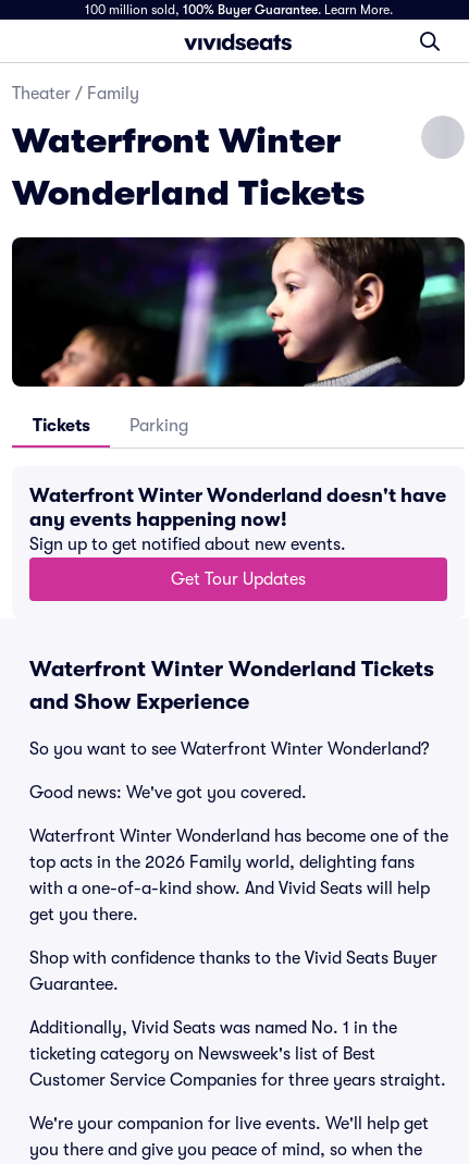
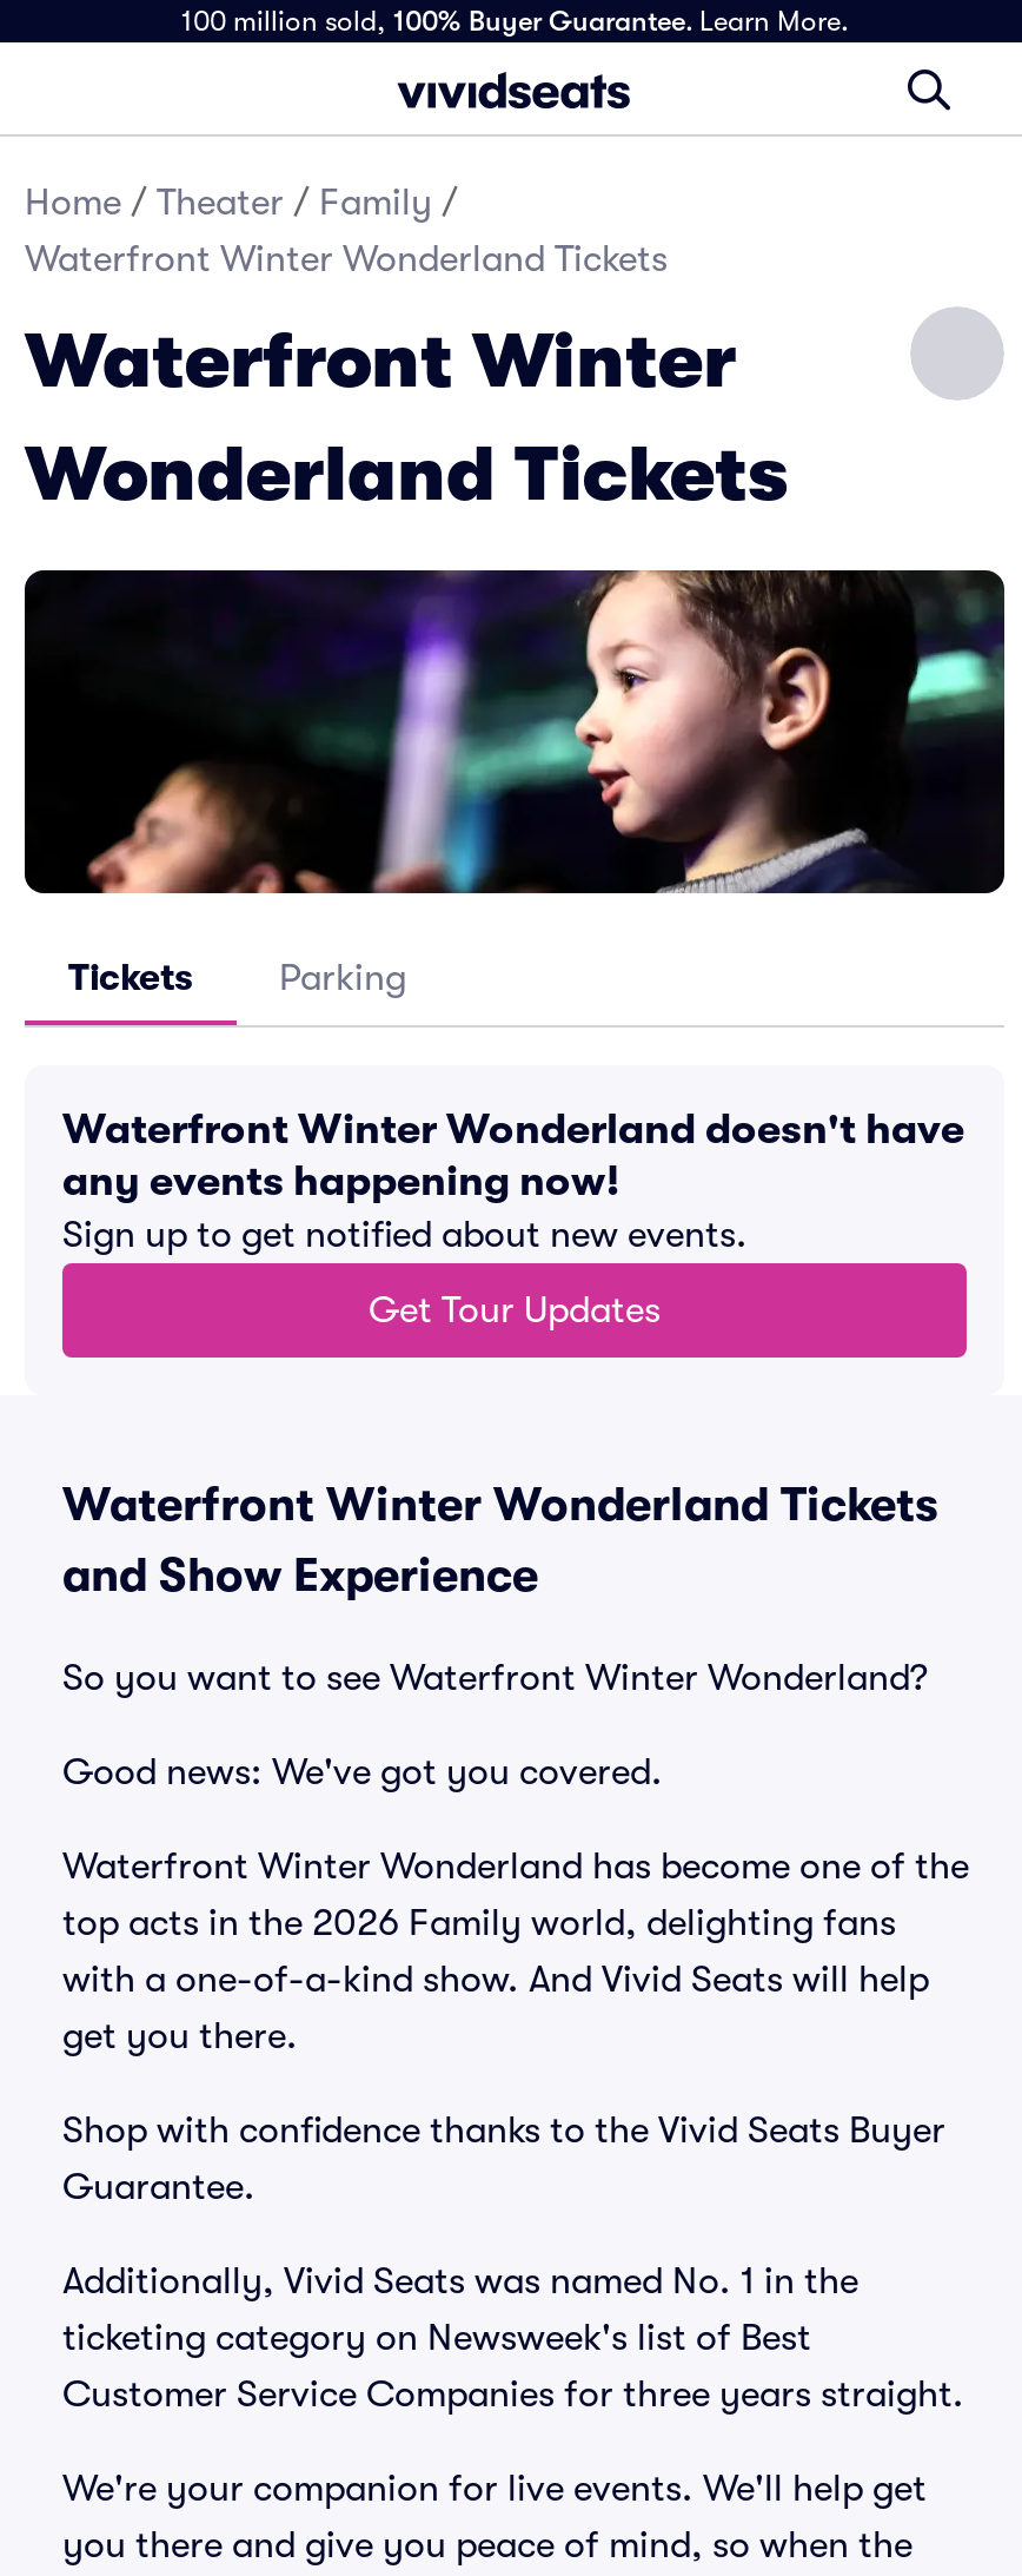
[12,84,139,103] Theater / Family -> [25,181,668,280] Home / Theater / Family / | Waterfront Winter Wonderland Tickets

